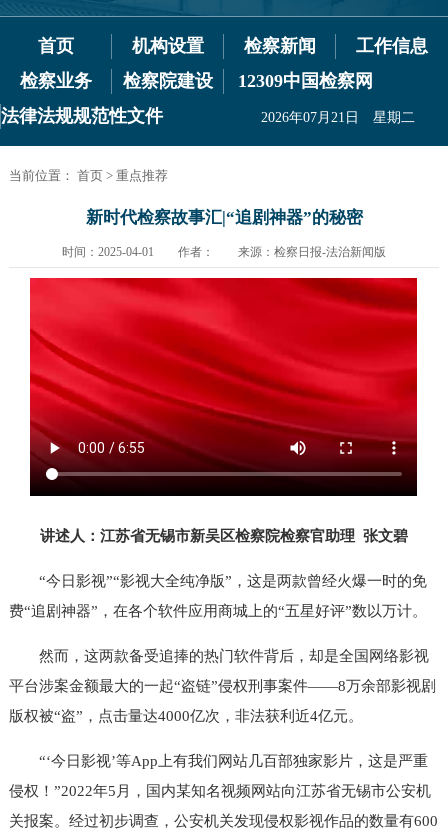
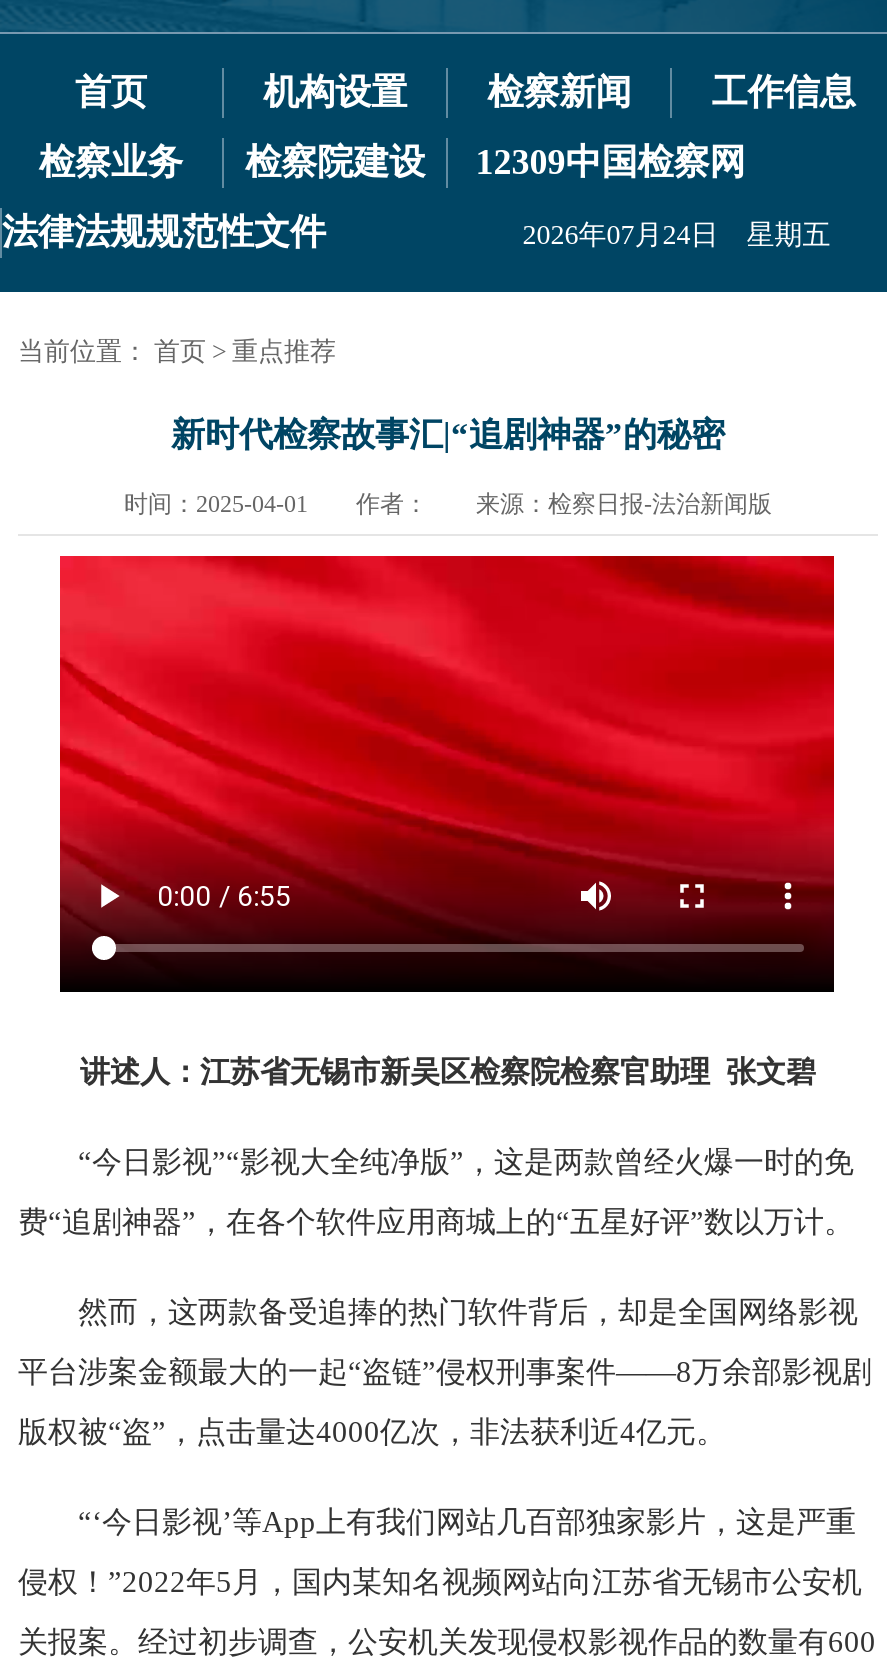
[261,110,415,125] 2026年07月21日 星期二 -> [522,220,830,250] 2026年07月24日 星期五

